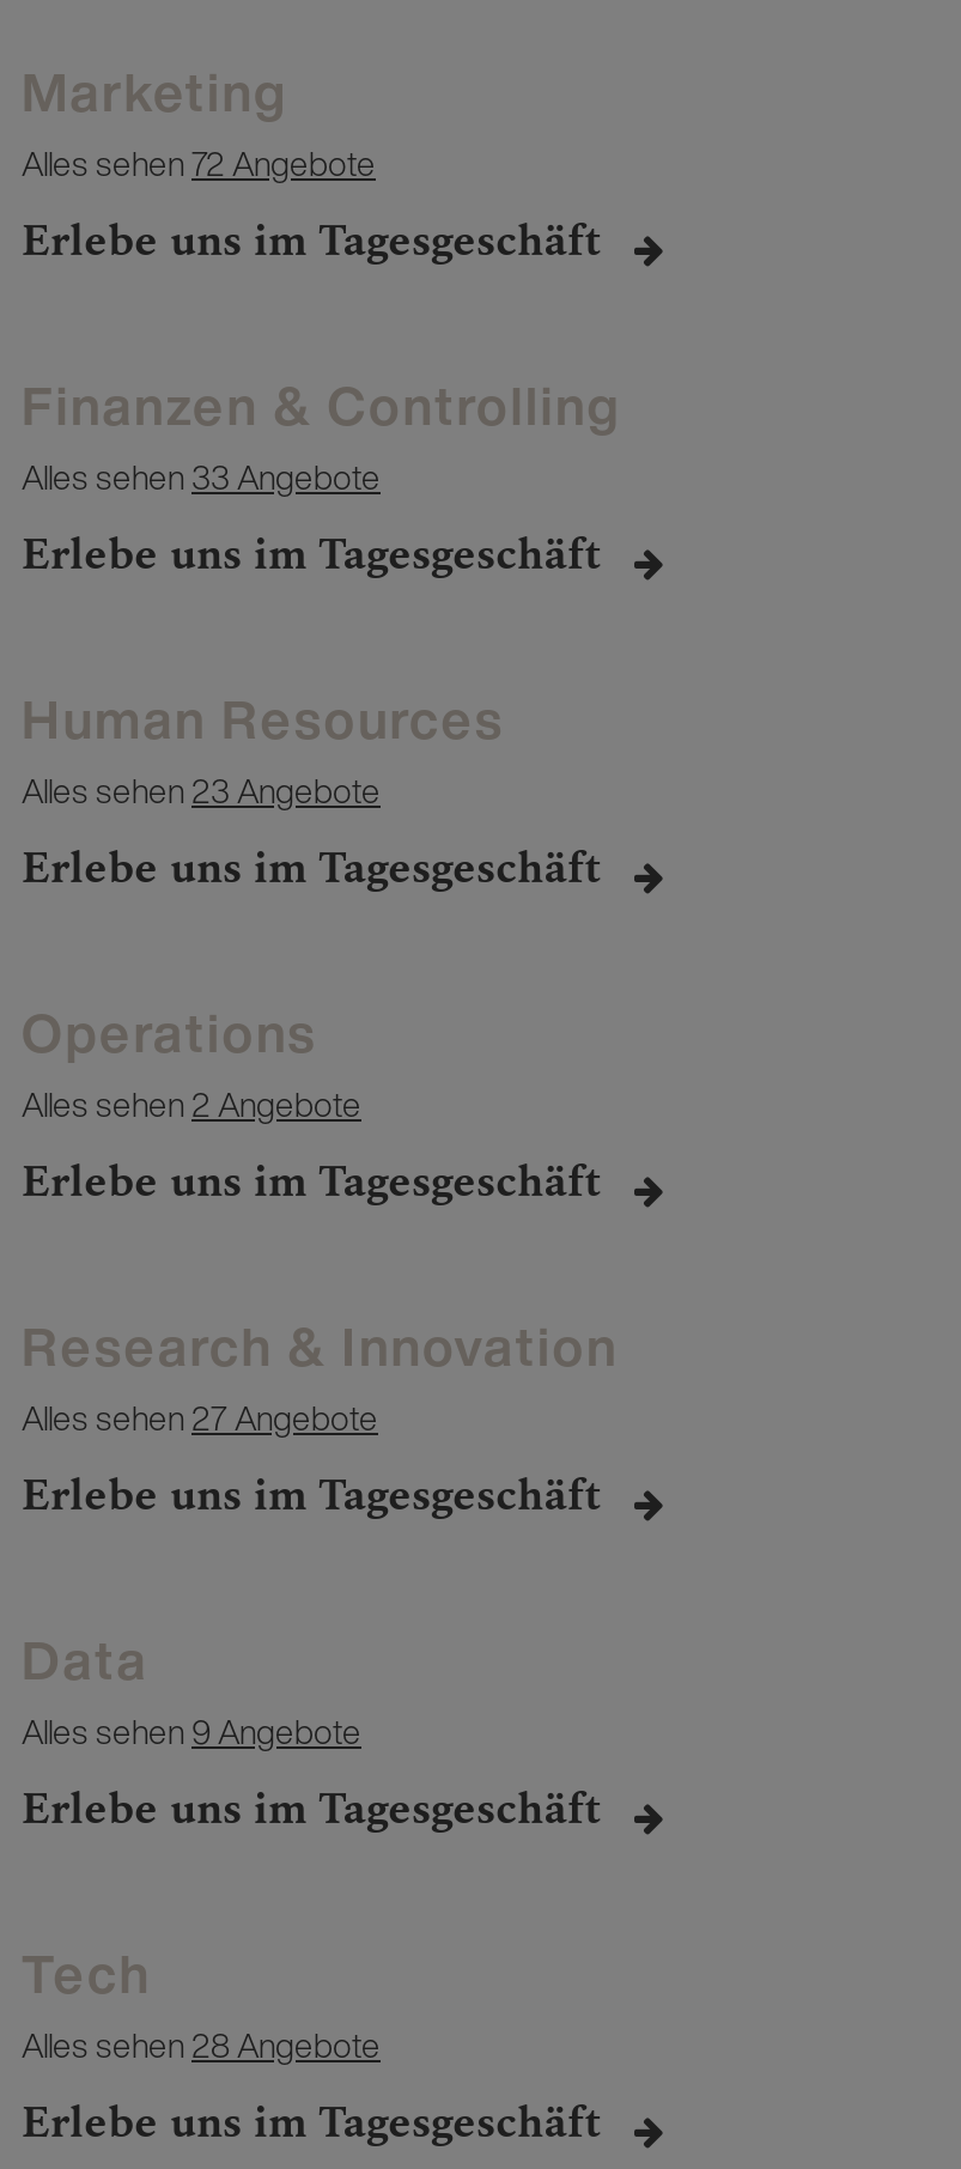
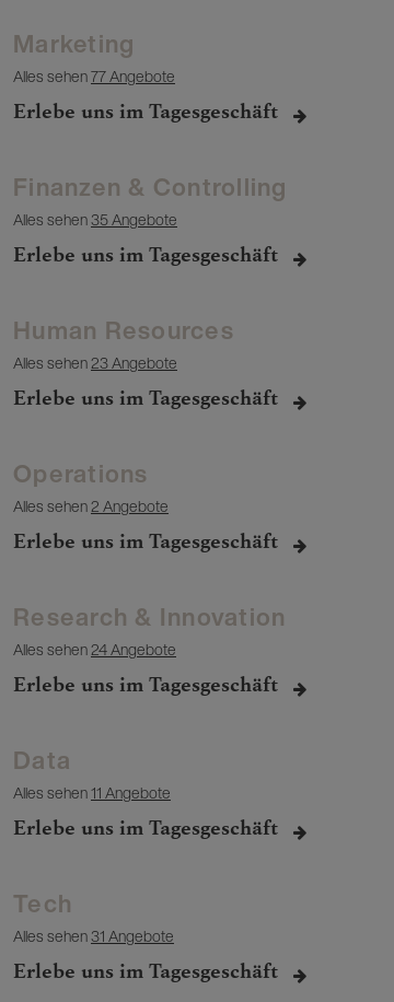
[22,138,376,188] Alles sehen72 Angebote -> [13,65,175,88] Alles sehen77 Angebote
[22,451,381,502] Alles sehen 33 Angebote -> [13,208,177,231] Alles sehen 35 Angebote
[22,1392,378,1442] Alles sehen 27 Angebote -> [13,638,176,661] Alles sehen 24 Angebote
[22,1706,361,1756] Alles sehen 9 Angebote -> [13,781,171,804] Alles sehen 11 Angebote
[22,2019,381,2070] Alles sehen 28 Angebote -> [13,924,174,947] Alles sehen 31 Angebote

